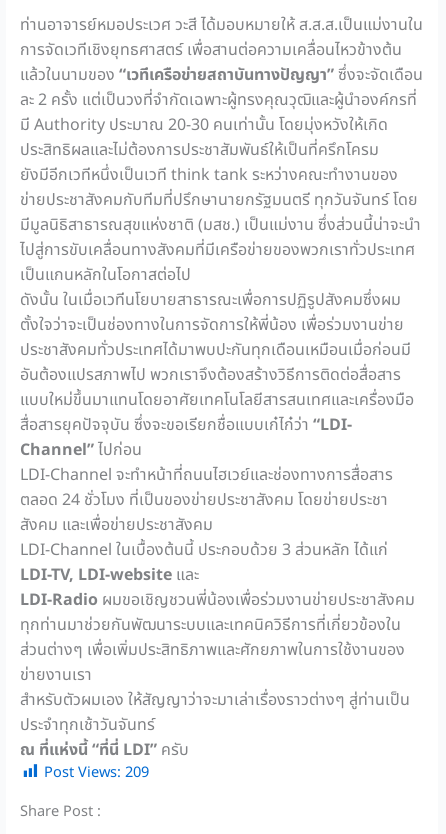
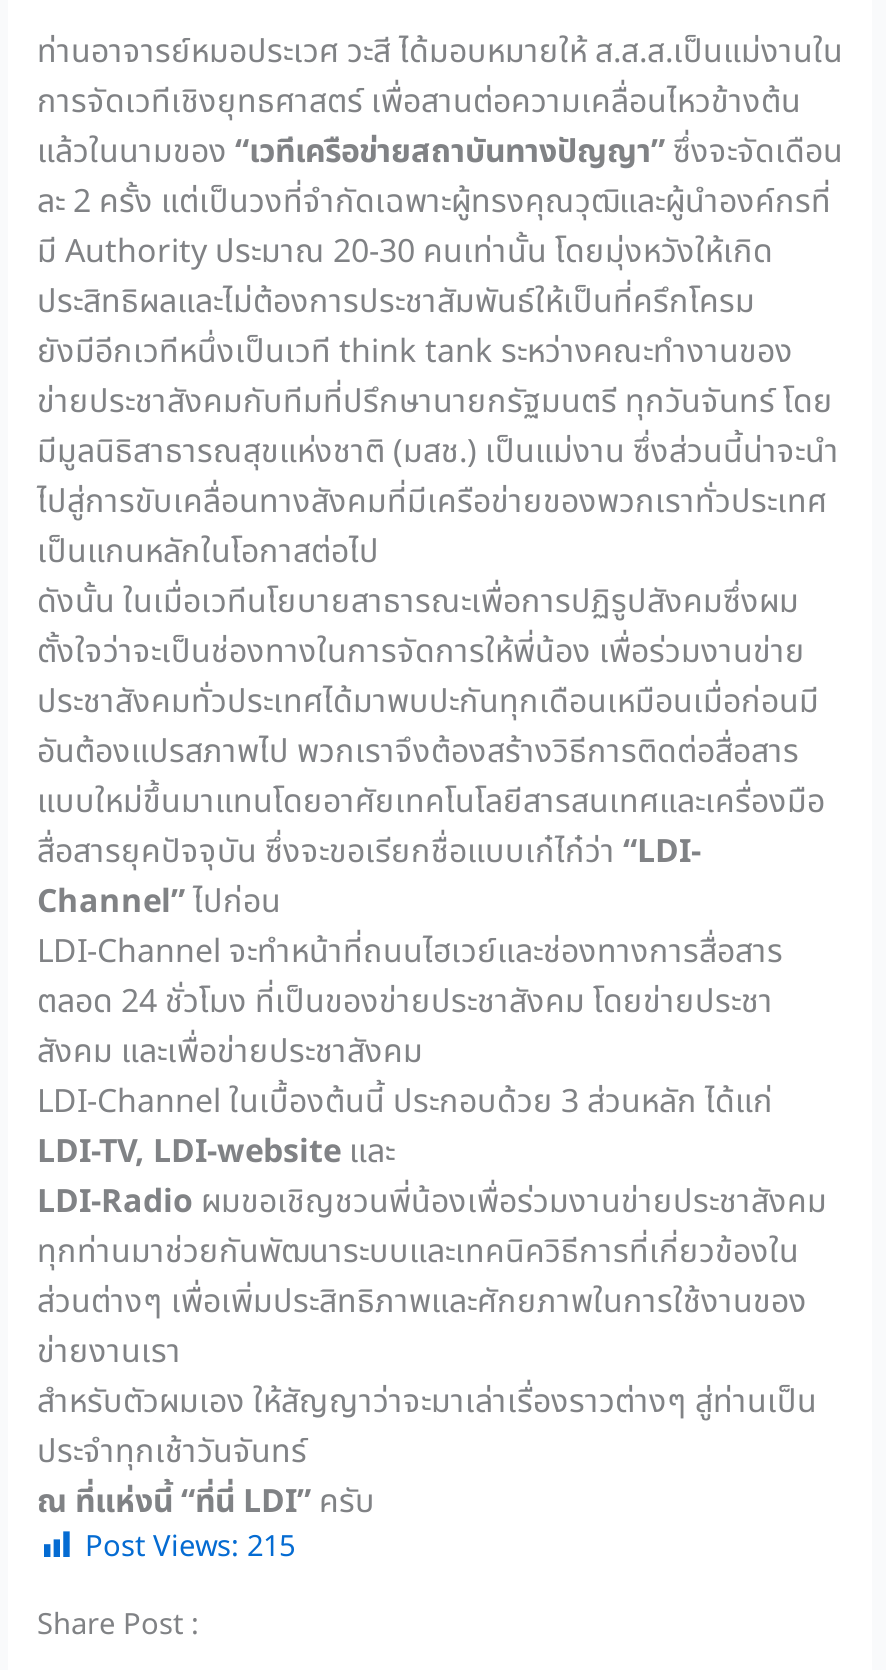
[44,762,149,784] Post Views: 209 -> [85,1527,295,1571] Post Views: 215

